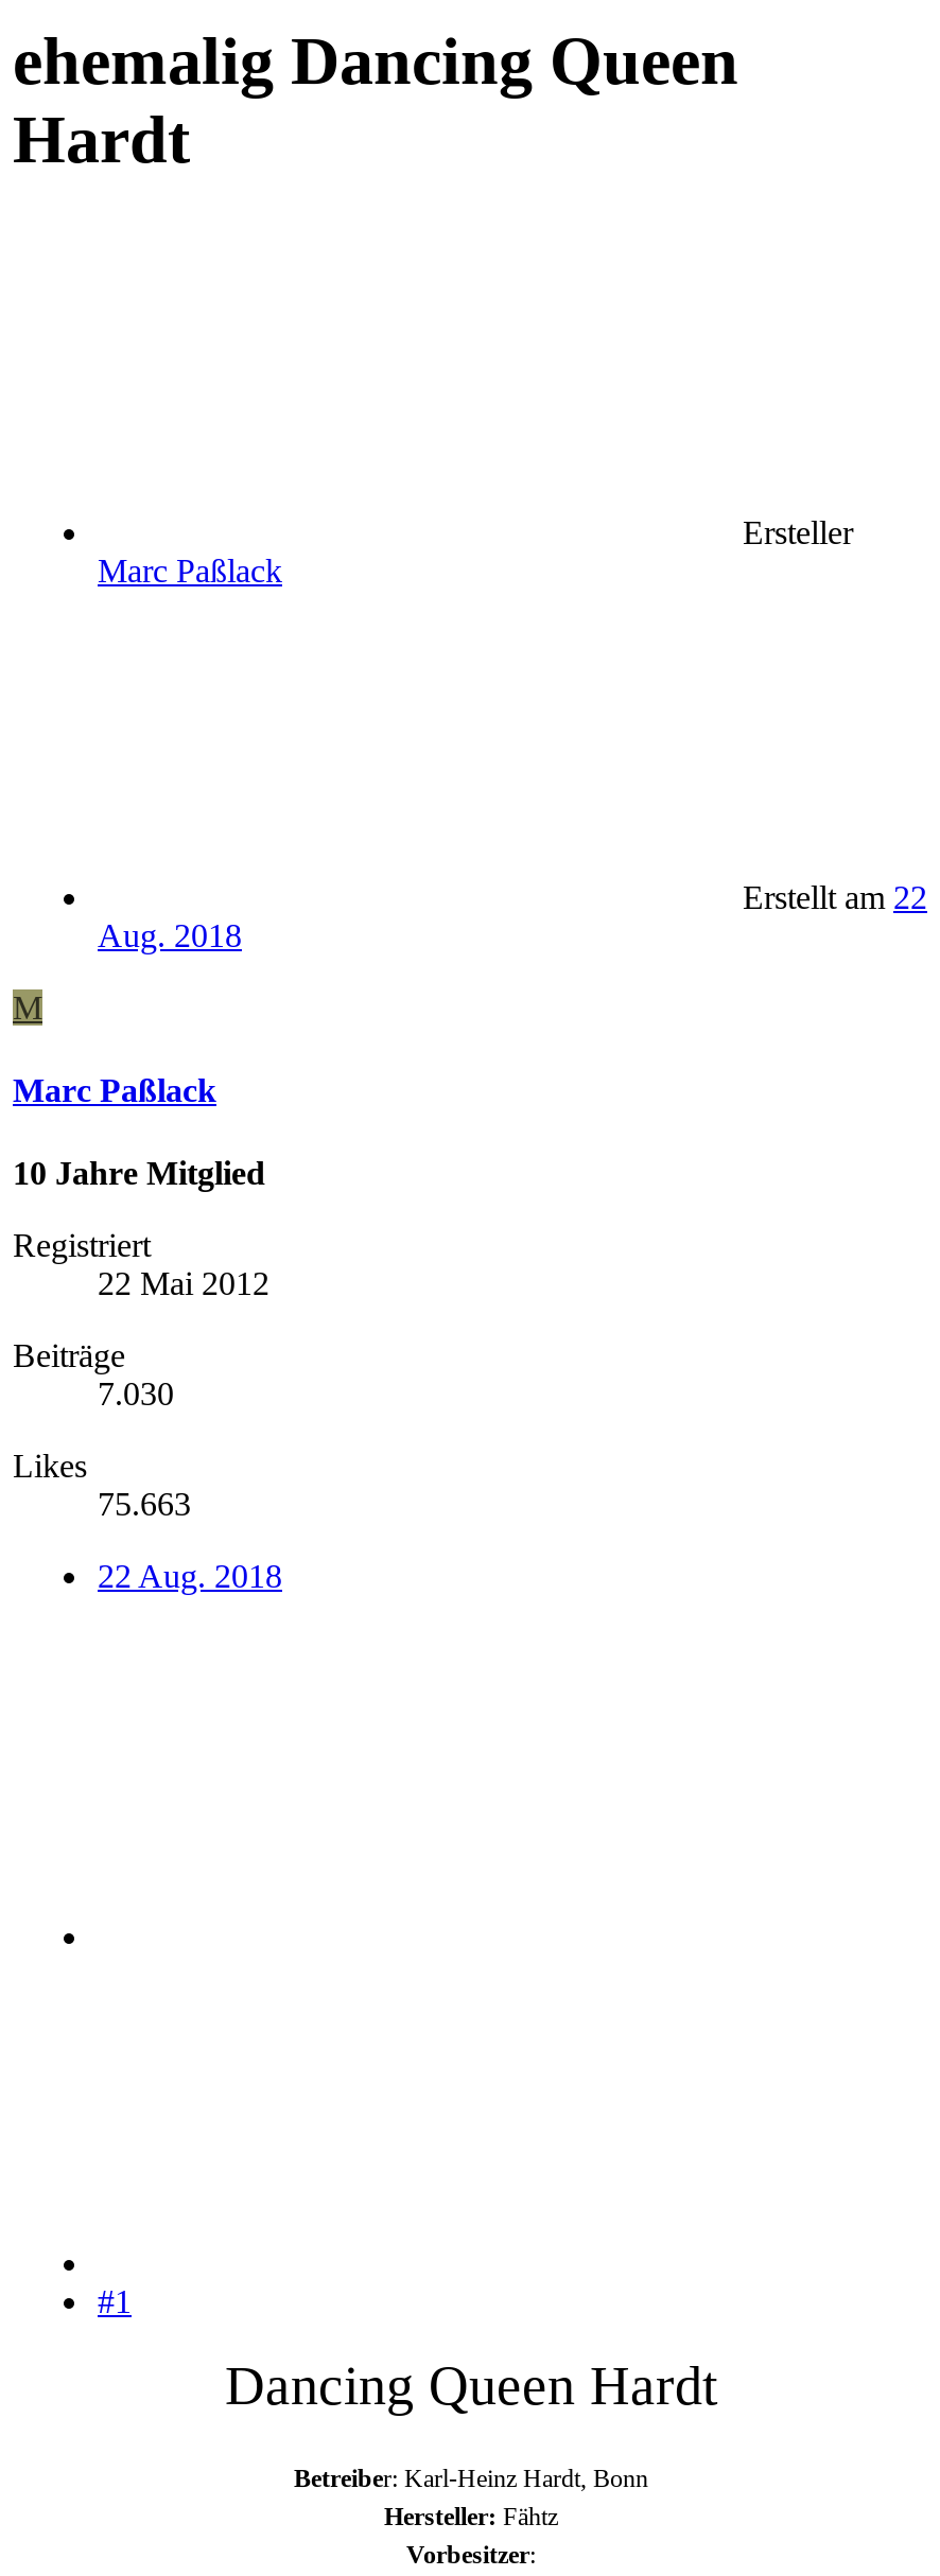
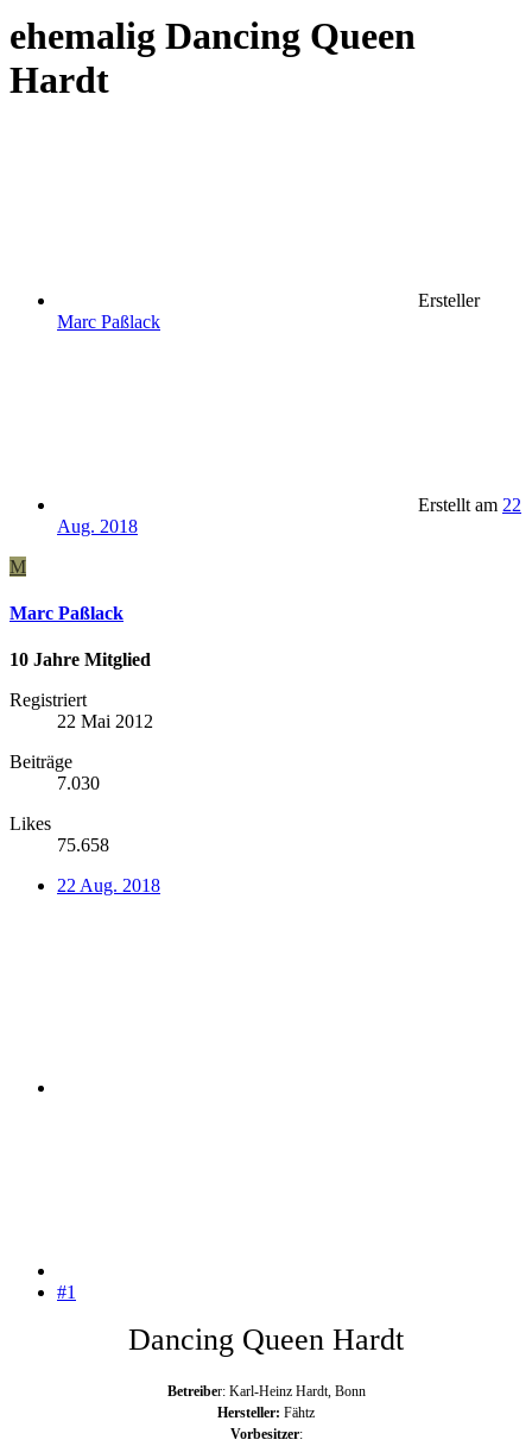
[98,1487,191,1523] 75.663 -> [57,835,109,855] 75.658

